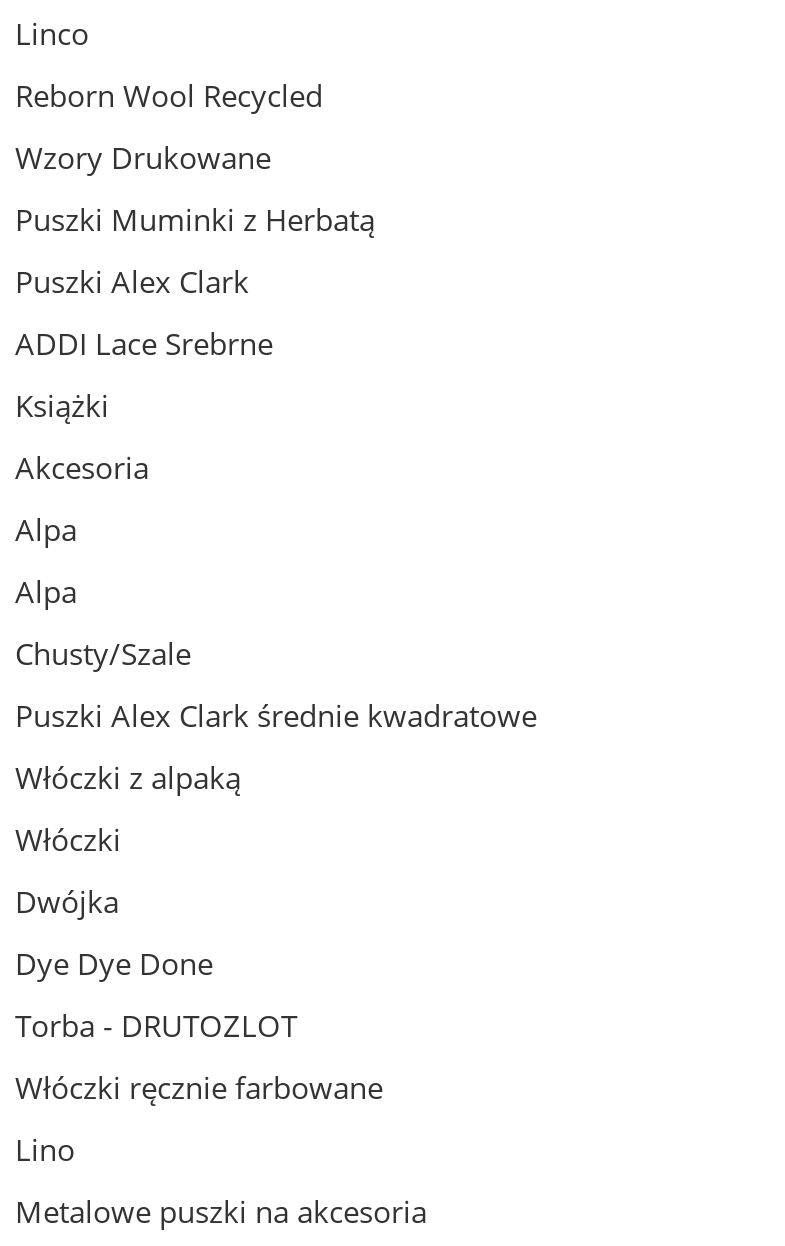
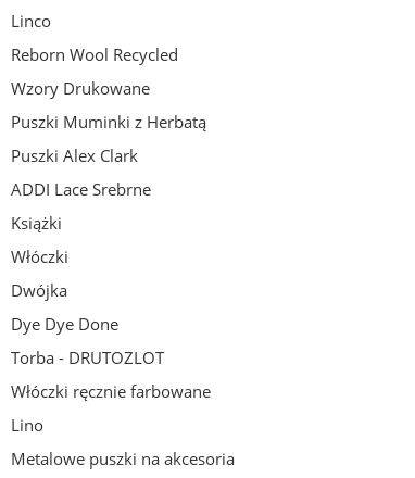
[15,448,537,798] Akcesoria | Alpa | Alpa | Chusty/Szale | Puszki Alex Clark średnie kwadratowe | Włóczki z alpaką -> none

